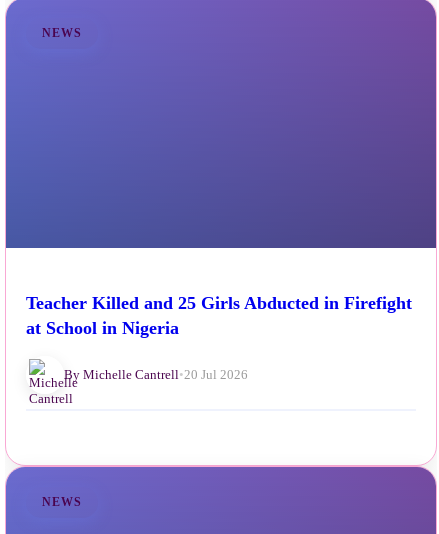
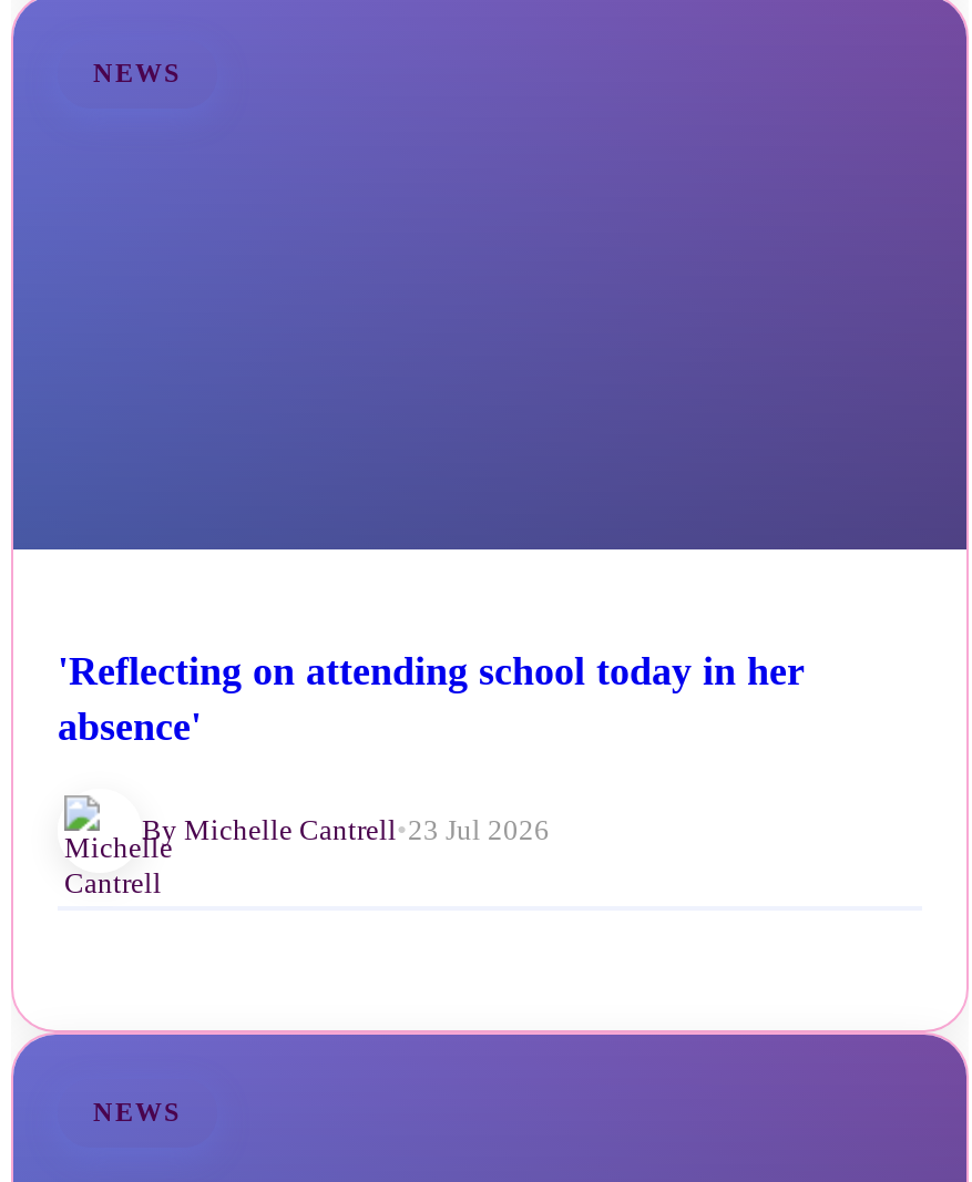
[26,293,412,338] Teacher Killed and 25 Girls Abducted in Firefight | at School in Nigeria -> [58,650,805,749] 'Reflecting on attending school today in her | absence'
[64,367,248,382] By Michelle Cantrell • 20 Jul 2026 -> [142,814,550,847] By Michelle Cantrell • 23 Jul 2026

